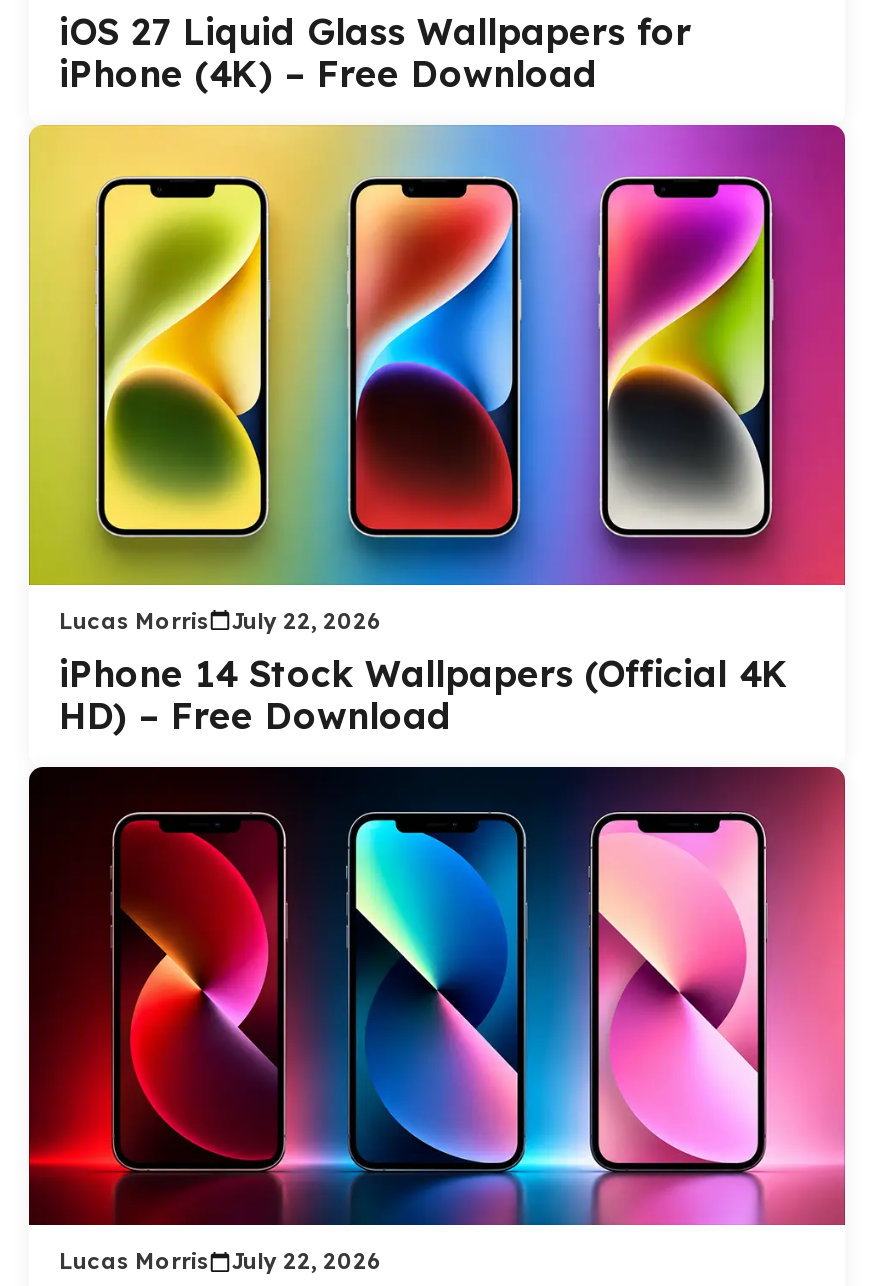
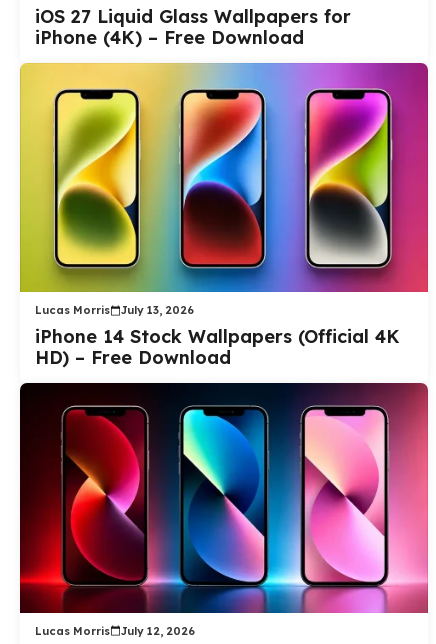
[59,606,381,634] Lucas Morris July 22, 2026 -> [35,303,194,317] Lucas Morris July 13, 2026
[59,1247,381,1275] Lucas Morris July 22, 2026 -> [35,623,195,637] Lucas Morris July 12, 2026

